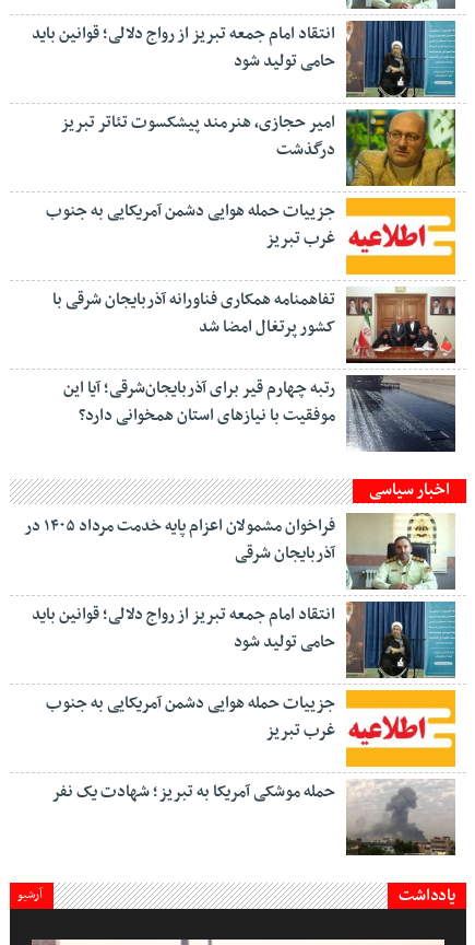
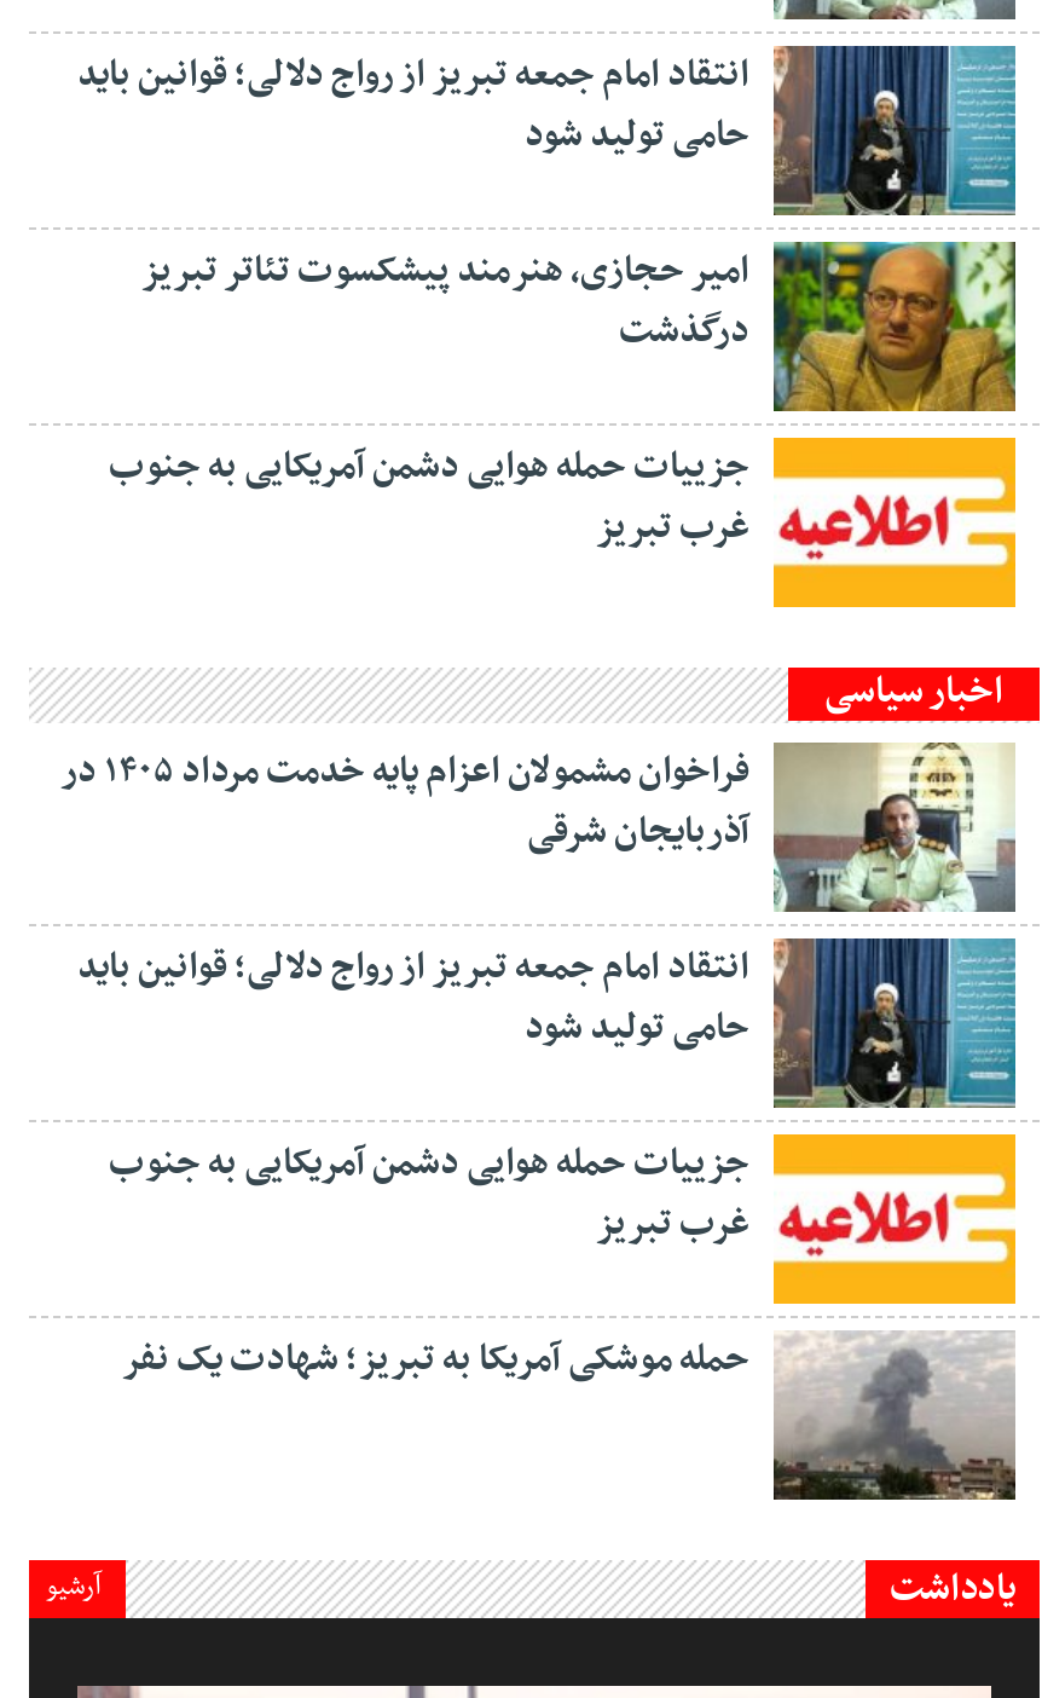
[52,285,456,430] [image] | تفاهمنامه همکاری فناورانه آذربایجان شرقی با | کشور پرتغال امضا شد | رتبه چهارم قیر برای آذربایجان‌شرقی؛ آیا این | موفقیت با نیازهای استان همخوانی دارد؟ -> none
[346,374,456,453] [image] -> none

